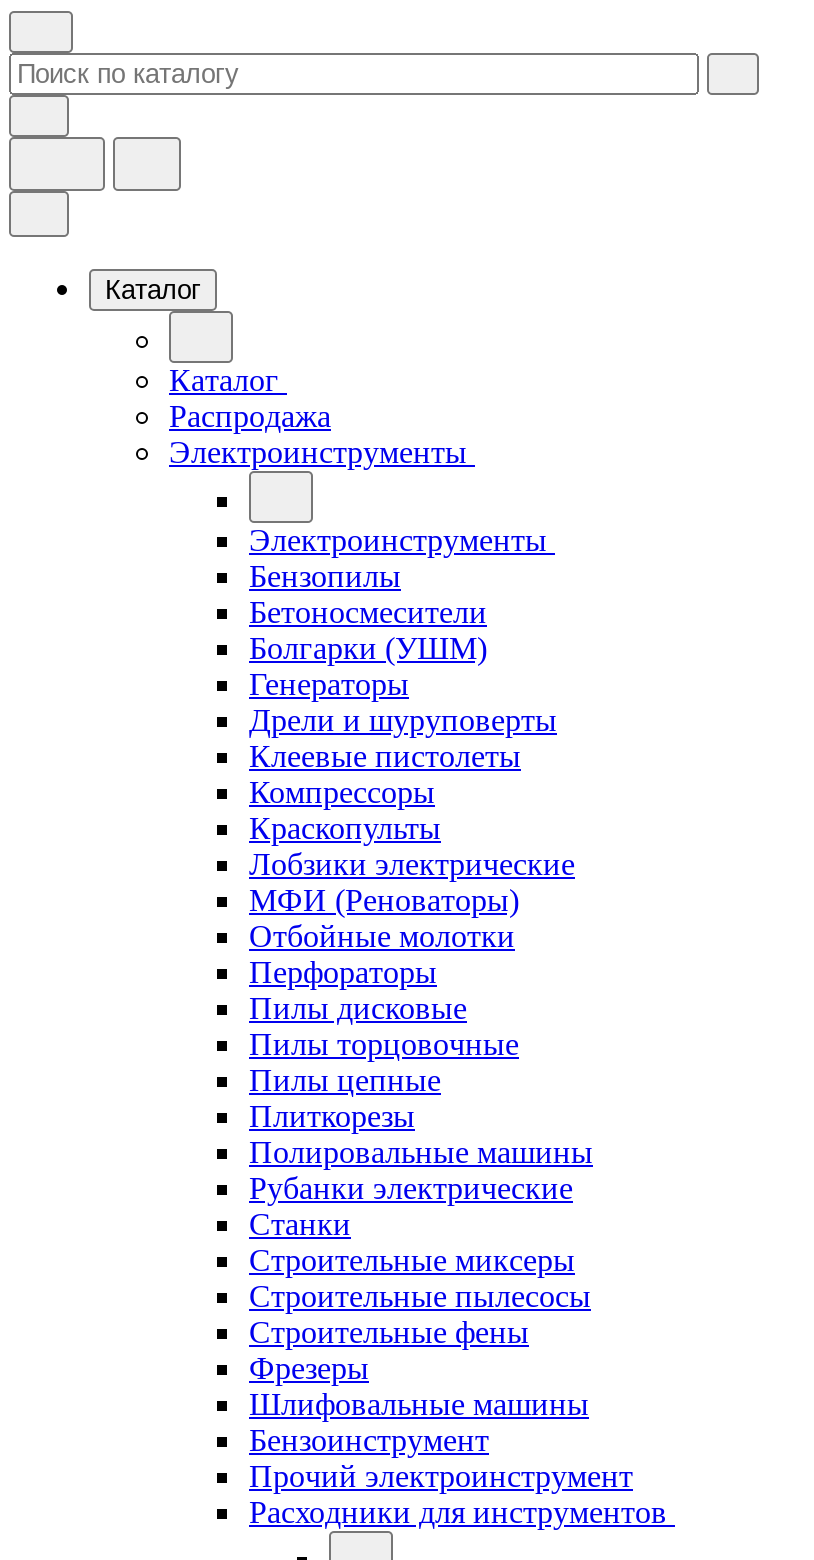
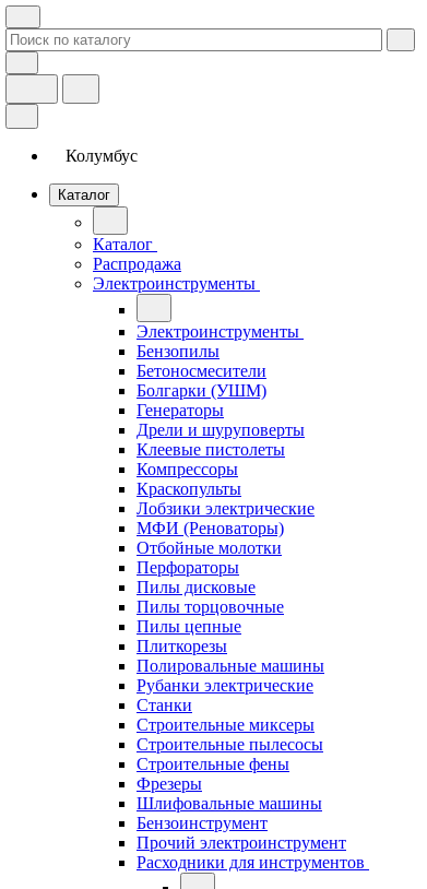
none -> [66,146,138,165] Колумбус

